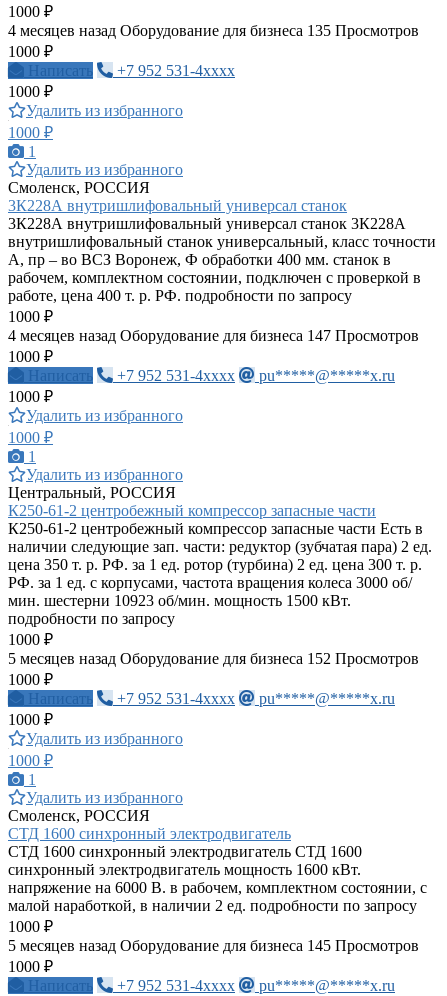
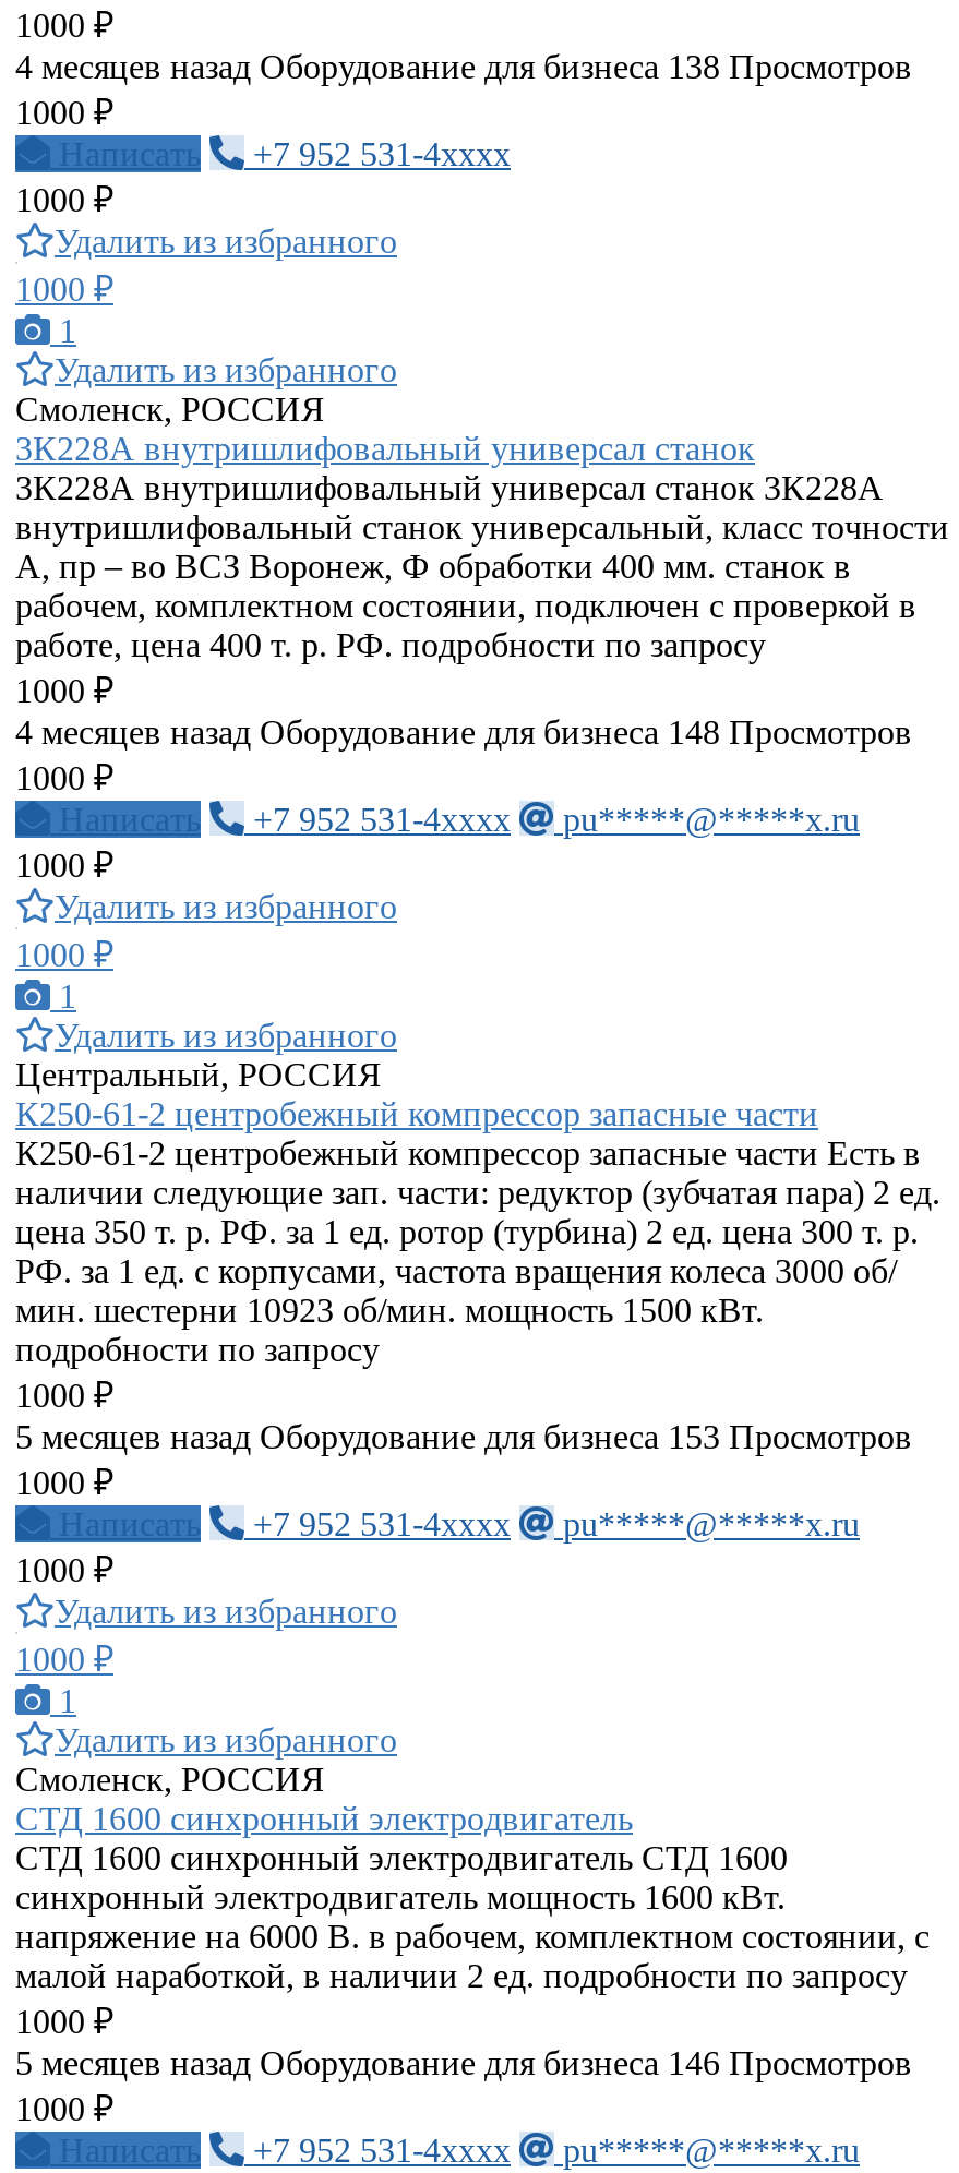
[8,22,419,39] 4 месяцев назад Оборудование для бизнеса 135 Просмотров -> [15,48,912,85] 4 месяцев назад Оборудование для бизнеса 138 Просмотров
[8,327,419,344] 4 месяцев назад Оборудование для бизнеса 147 Просмотров -> [15,713,912,751] 4 месяцев назад Оборудование для бизнеса 148 Просмотров
[8,650,419,667] 5 месяцев назад Оборудование для бизнеса 152 Просмотров -> [15,1418,912,1455] 5 месяцев назад Оборудование для бизнеса 153 Просмотров
[8,937,419,954] 5 месяцев назад Оборудование для бизнеса 145 Просмотров -> [15,2044,912,2081] 5 месяцев назад Оборудование для бизнеса 146 Просмотров

